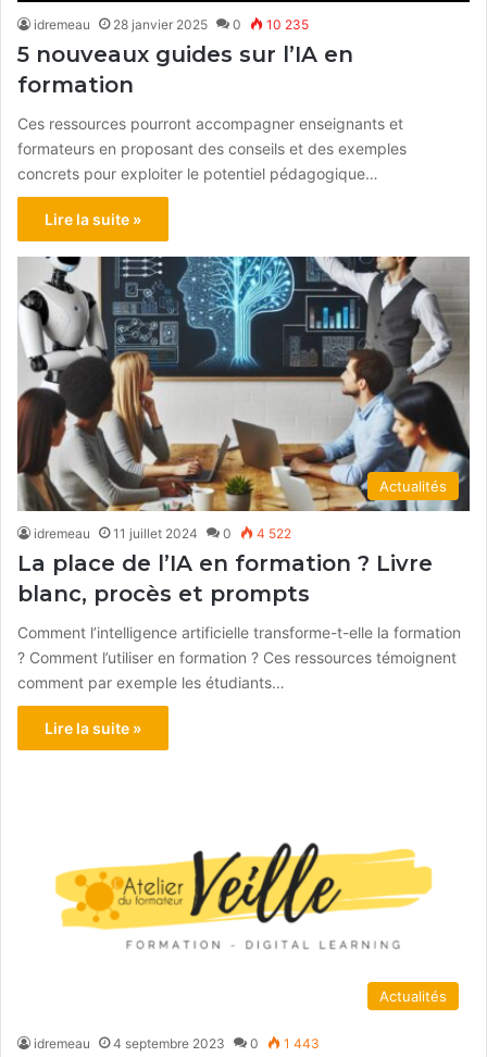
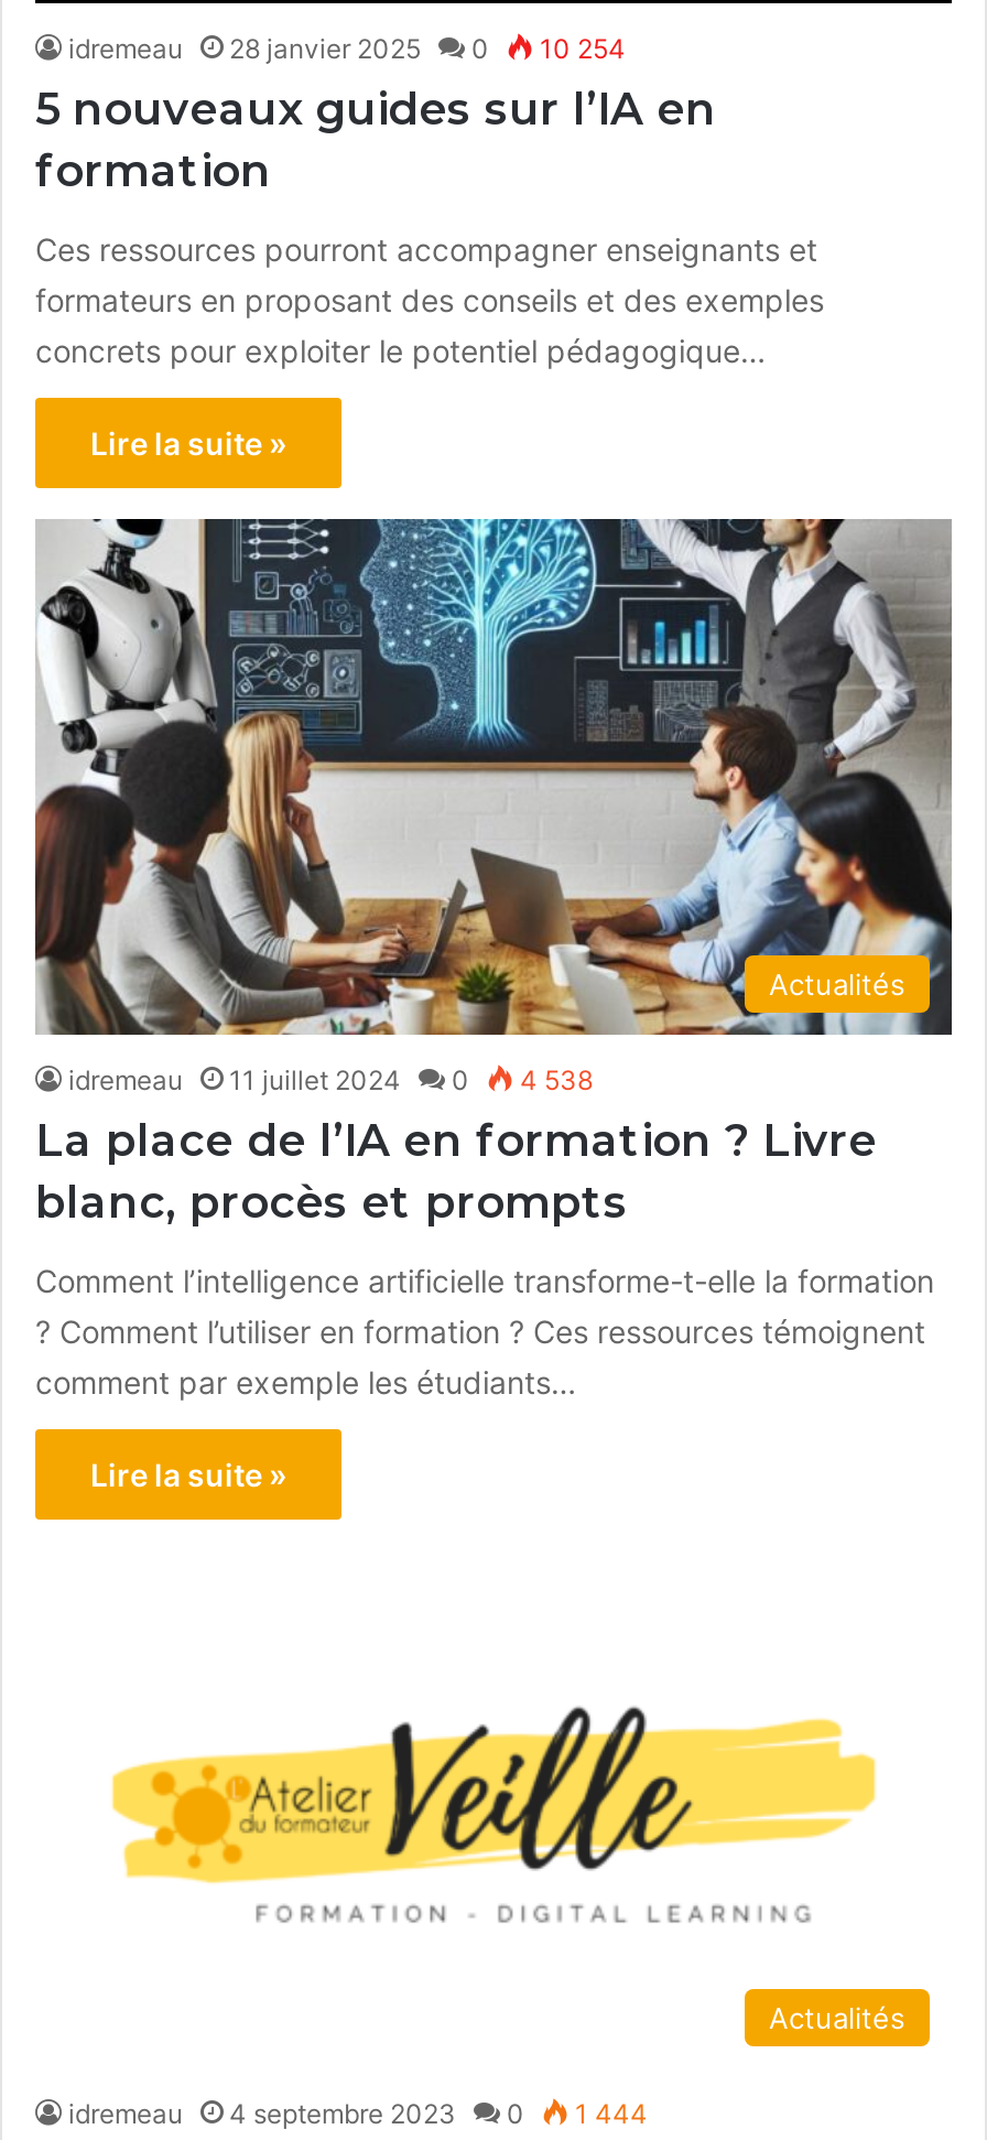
[34,16,309,32] idremeau 28 janvier 2025 0 10 235 -> [68,32,626,65] idremeau 28 janvier 2025 0 10 254
[34,526,291,542] idremeau 11 juillet 2024 0 4 522 -> [68,1064,593,1097] idremeau 11 juillet 2024 0 4 538
[34,1035,320,1052] idremeau 4 septembre 2023 0 1 443 -> [68,2097,648,2130] idremeau 4 septembre 2023 0 1 444

